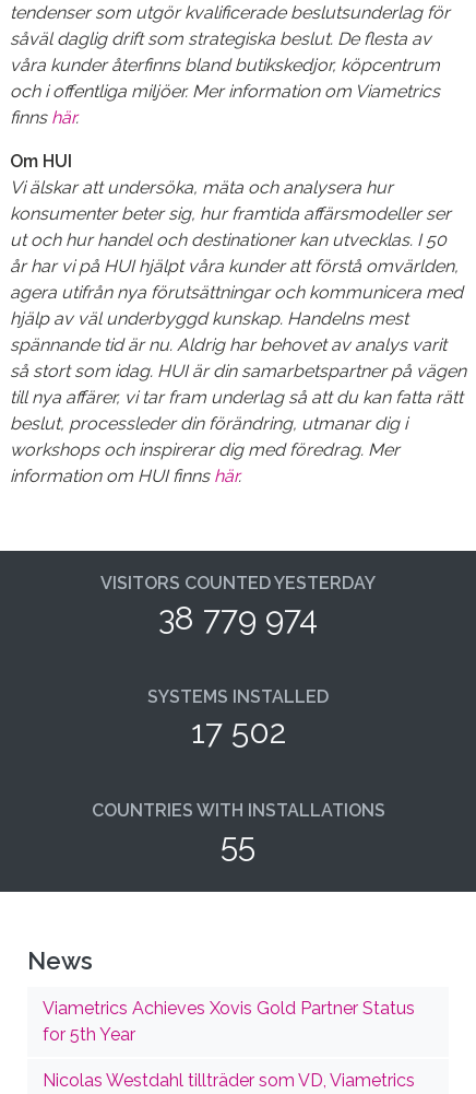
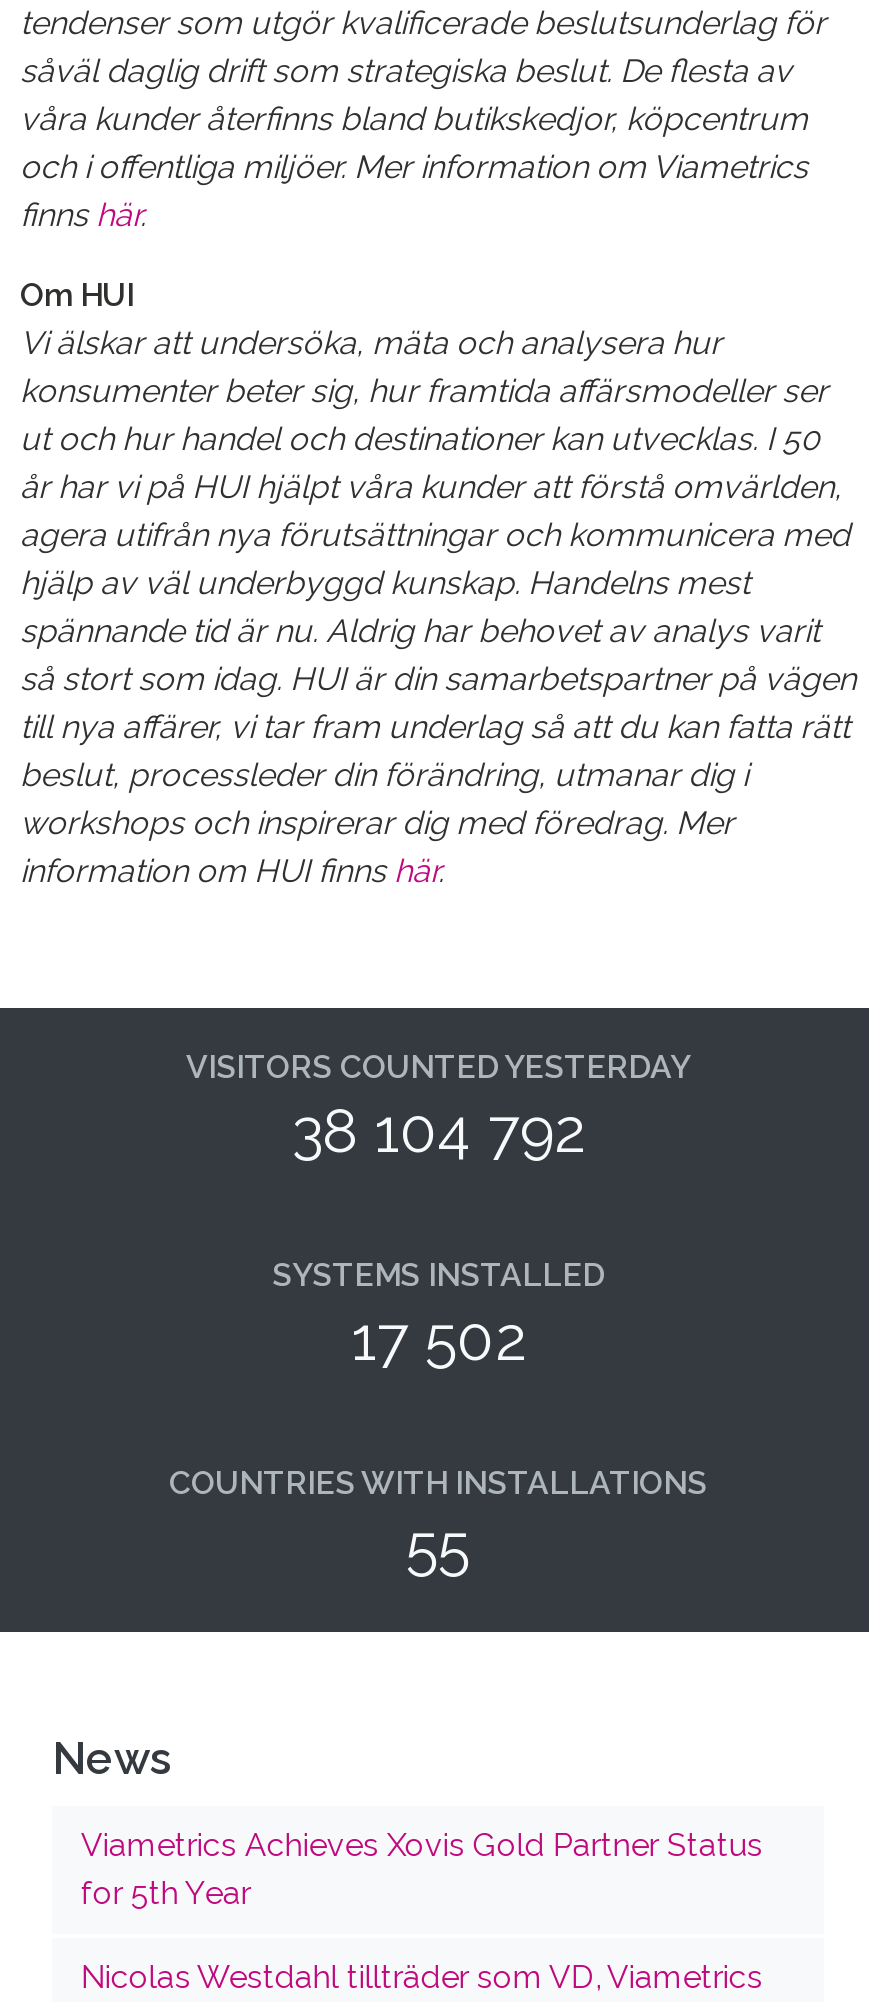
[158,599,318,637] 38 779 974 -> [292,1096,584,1166] 38 104 792

